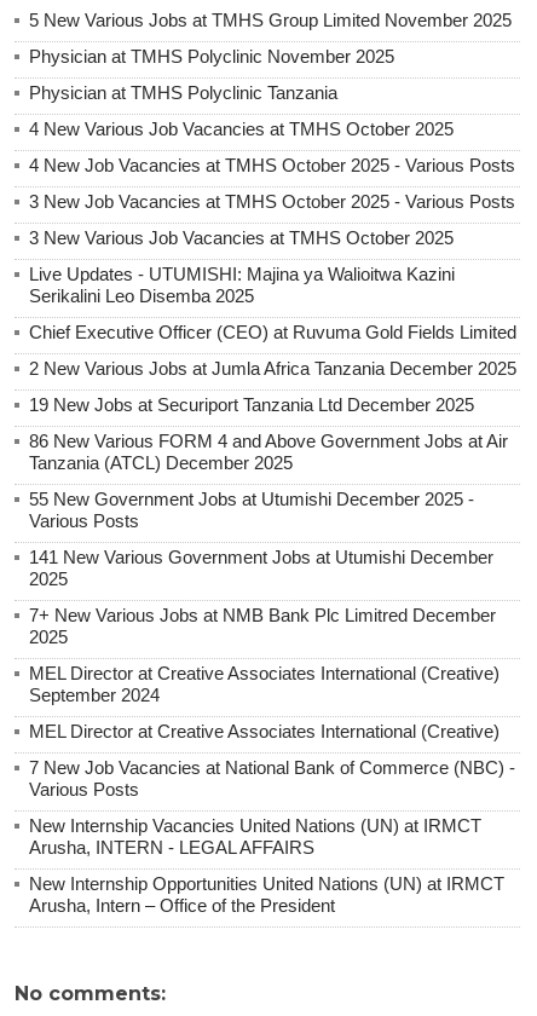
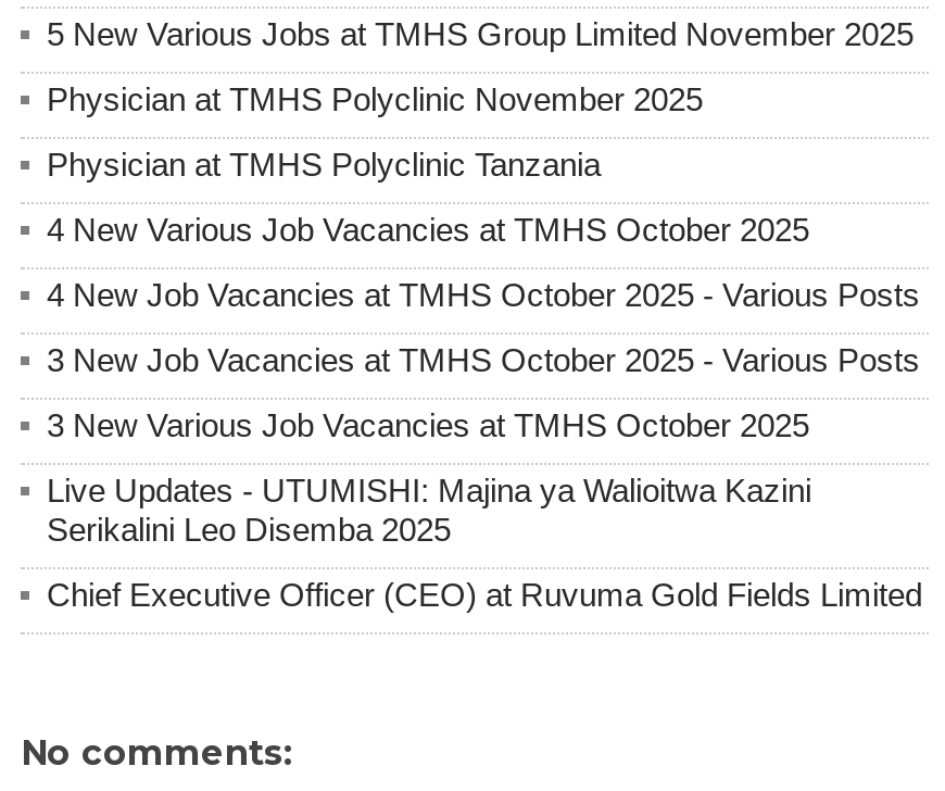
[29,358,516,915] 2 New Various Jobs at Jumla Africa Tanzania December 2025 | 19 New Jobs at Securiport Tanzania Ltd December 2025 | 86 New Various FORM 4 and Above Government Jobs at Air | Tanzania (ATCL) December 2025 | 55 New Government Jobs at Utumishi December 2025 - | Various Posts | 141 New Various Government Jobs at Utumishi December | 2025 | 7+ New Various Jobs at NMB Bank Plc Limitred December | 2025 | MEL Director at Creative Associates International (Creative) | September 2024 | MEL Director at Creative Associates International (Creative) | 7 New Job Vacancies at National Bank of Commerce (NBC) - | Various Posts | New Internship Vacancies United Nations (UN) at IRMCT | Arusha, INTERN - LEGAL AFFAIRS | New Internship Opportunities United Nations (UN) at IRMCT | Arusha, Intern – Office of the President -> none

